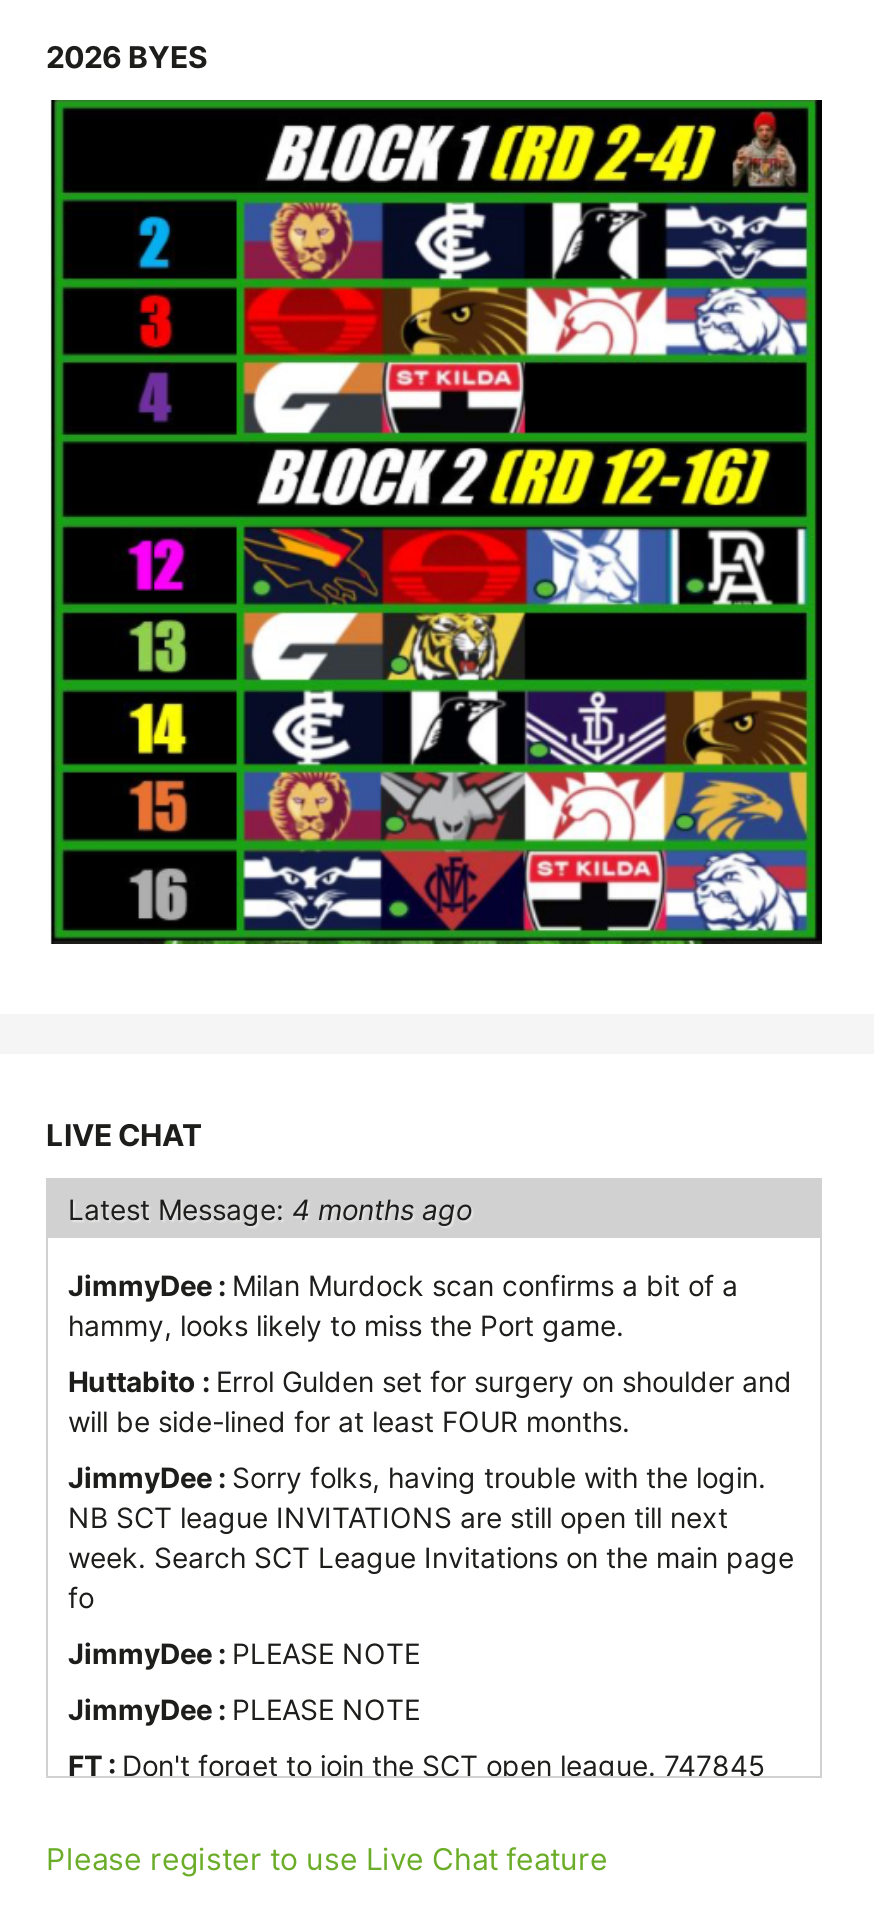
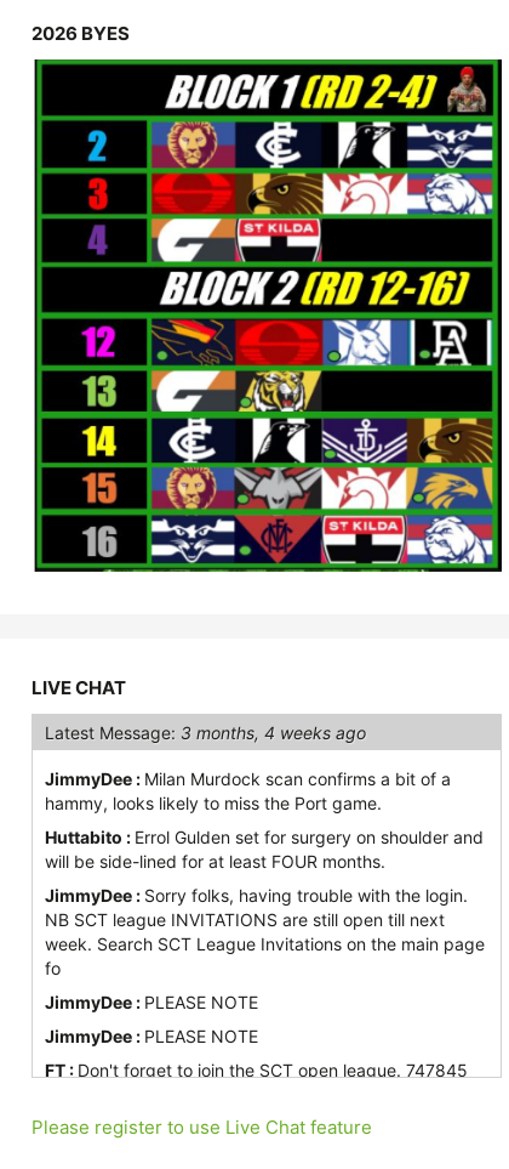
[68,1192,472,1226] Latest Message: 4 months ago -> [45,722,366,743] Latest Message: 3 months, 4 weeks ago

